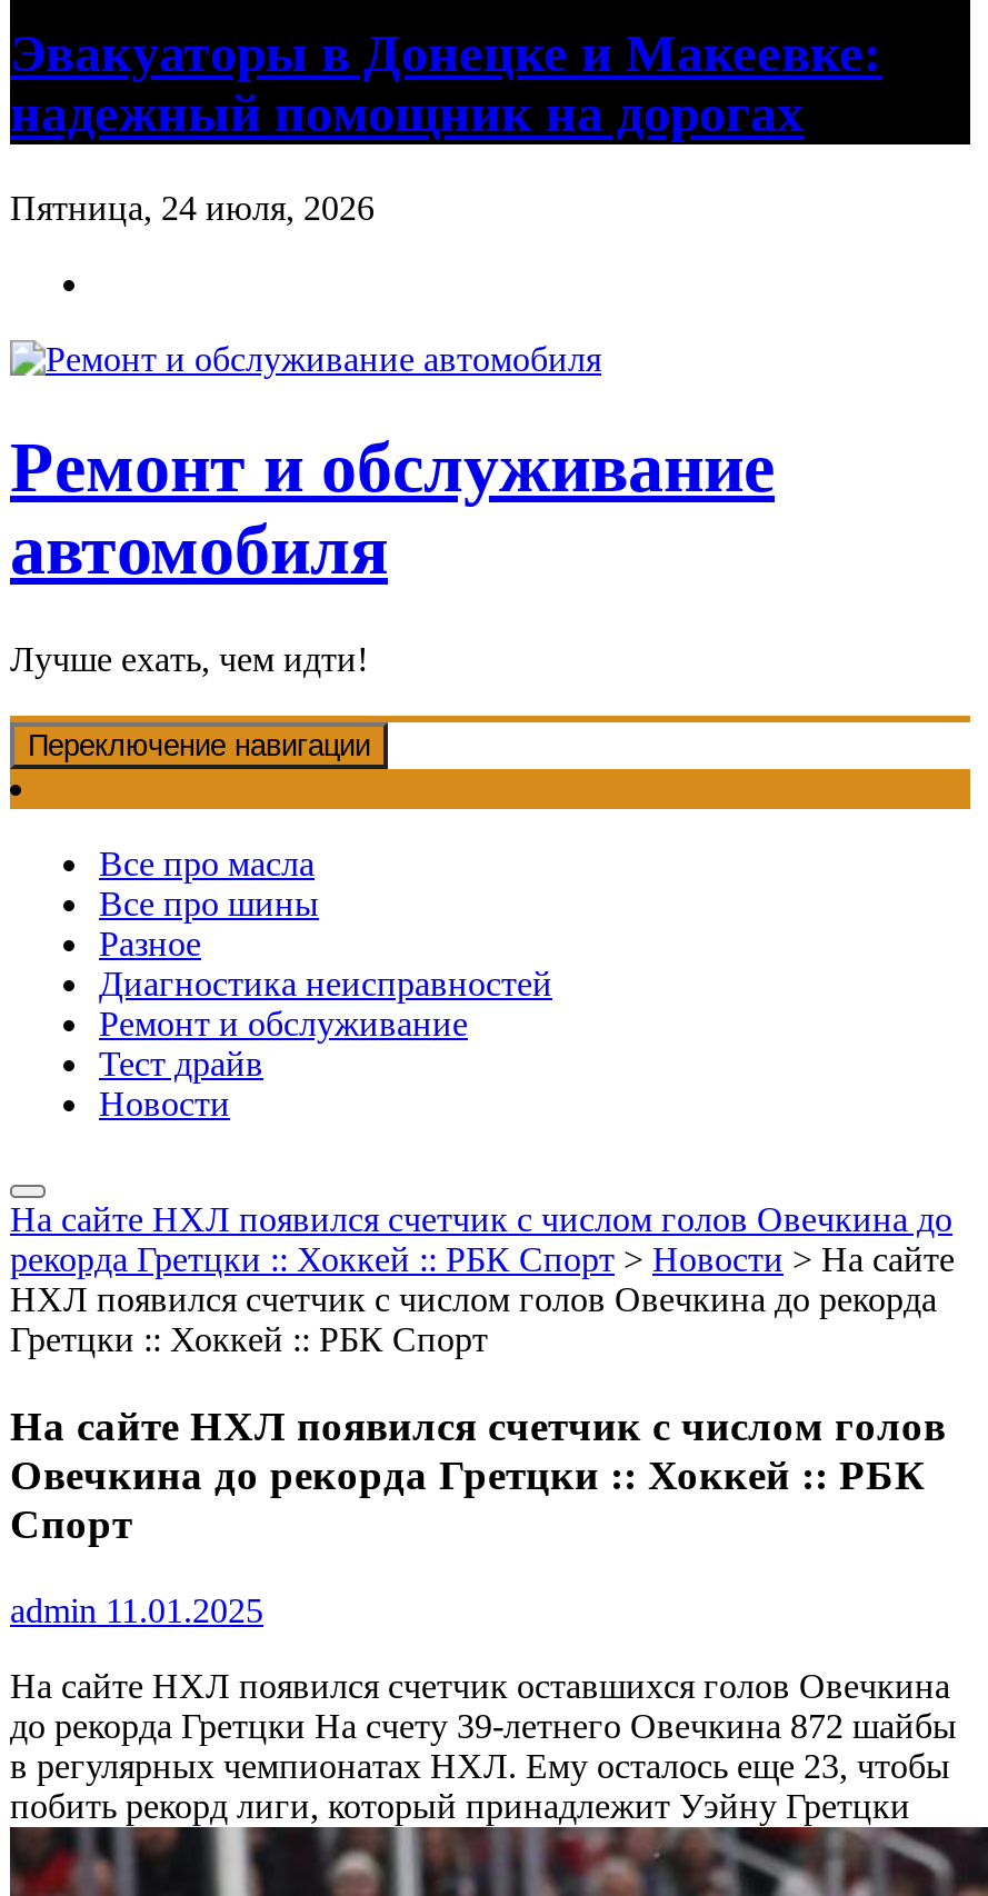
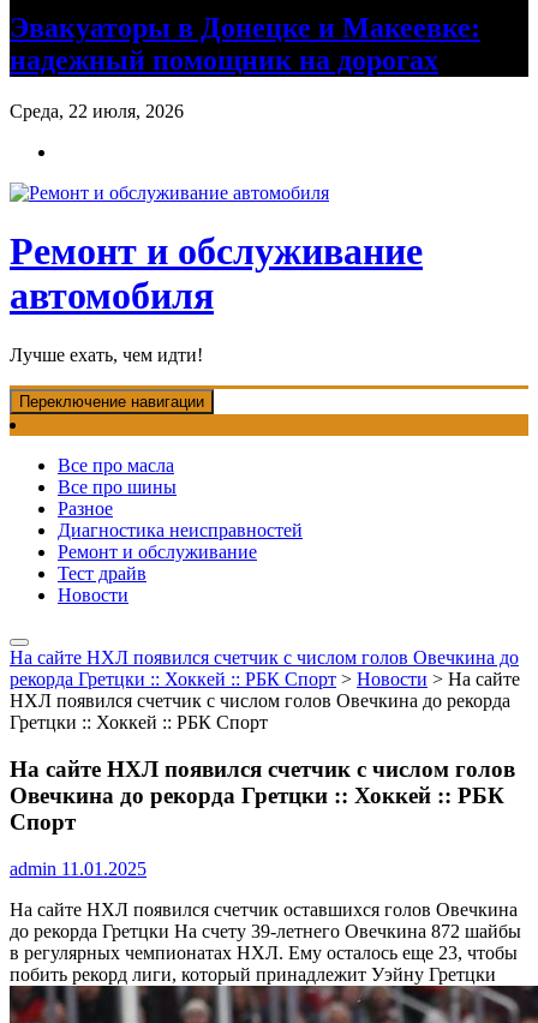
[10,188,375,226] Пятница, 24 июля, 2026 -> [10,100,184,121] Среда, 22 июля, 2026

